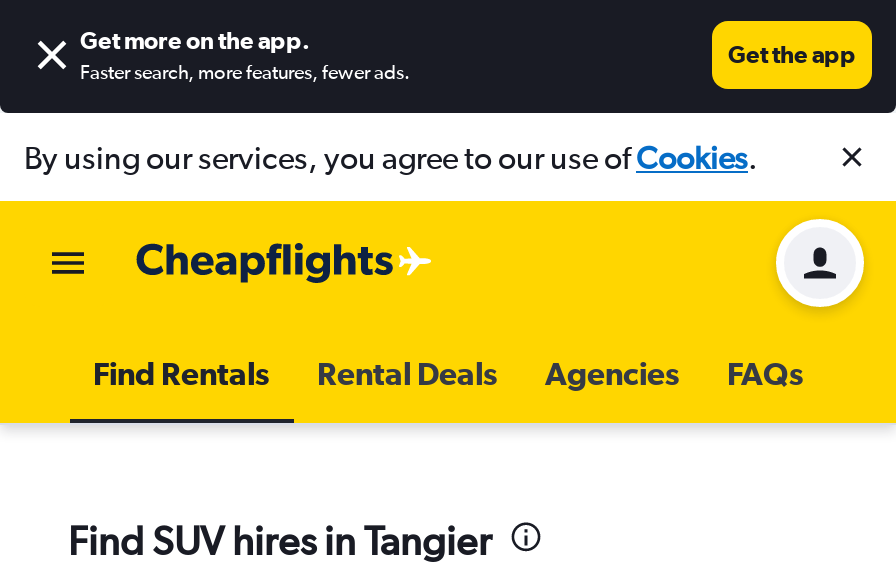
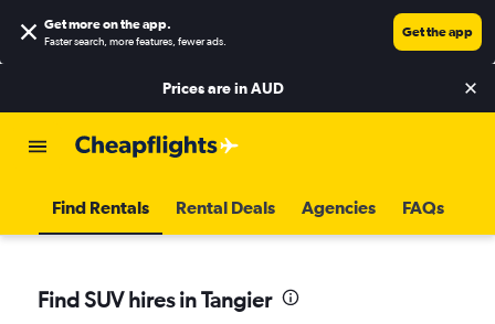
[24,138,758,176] By using our services, you agree to our use ofCookies. -> [162,79,284,97] Prices are inAUD
[774,217,866,309] [image] -> none

